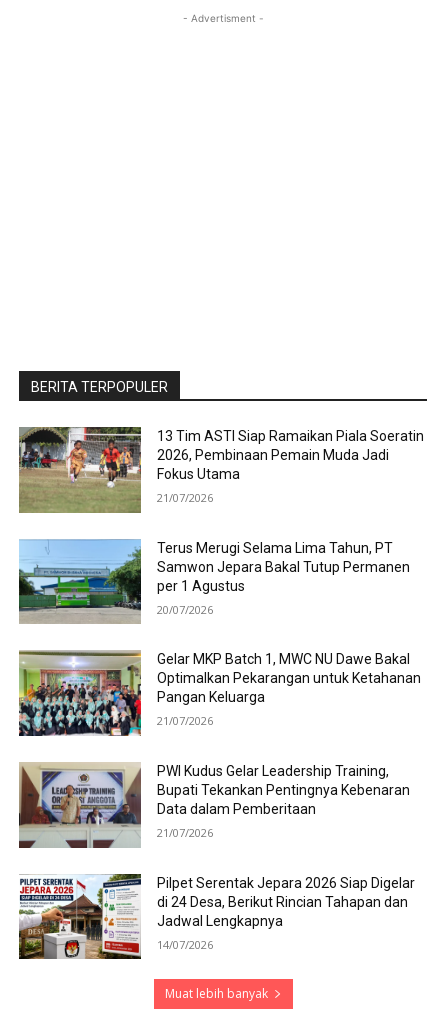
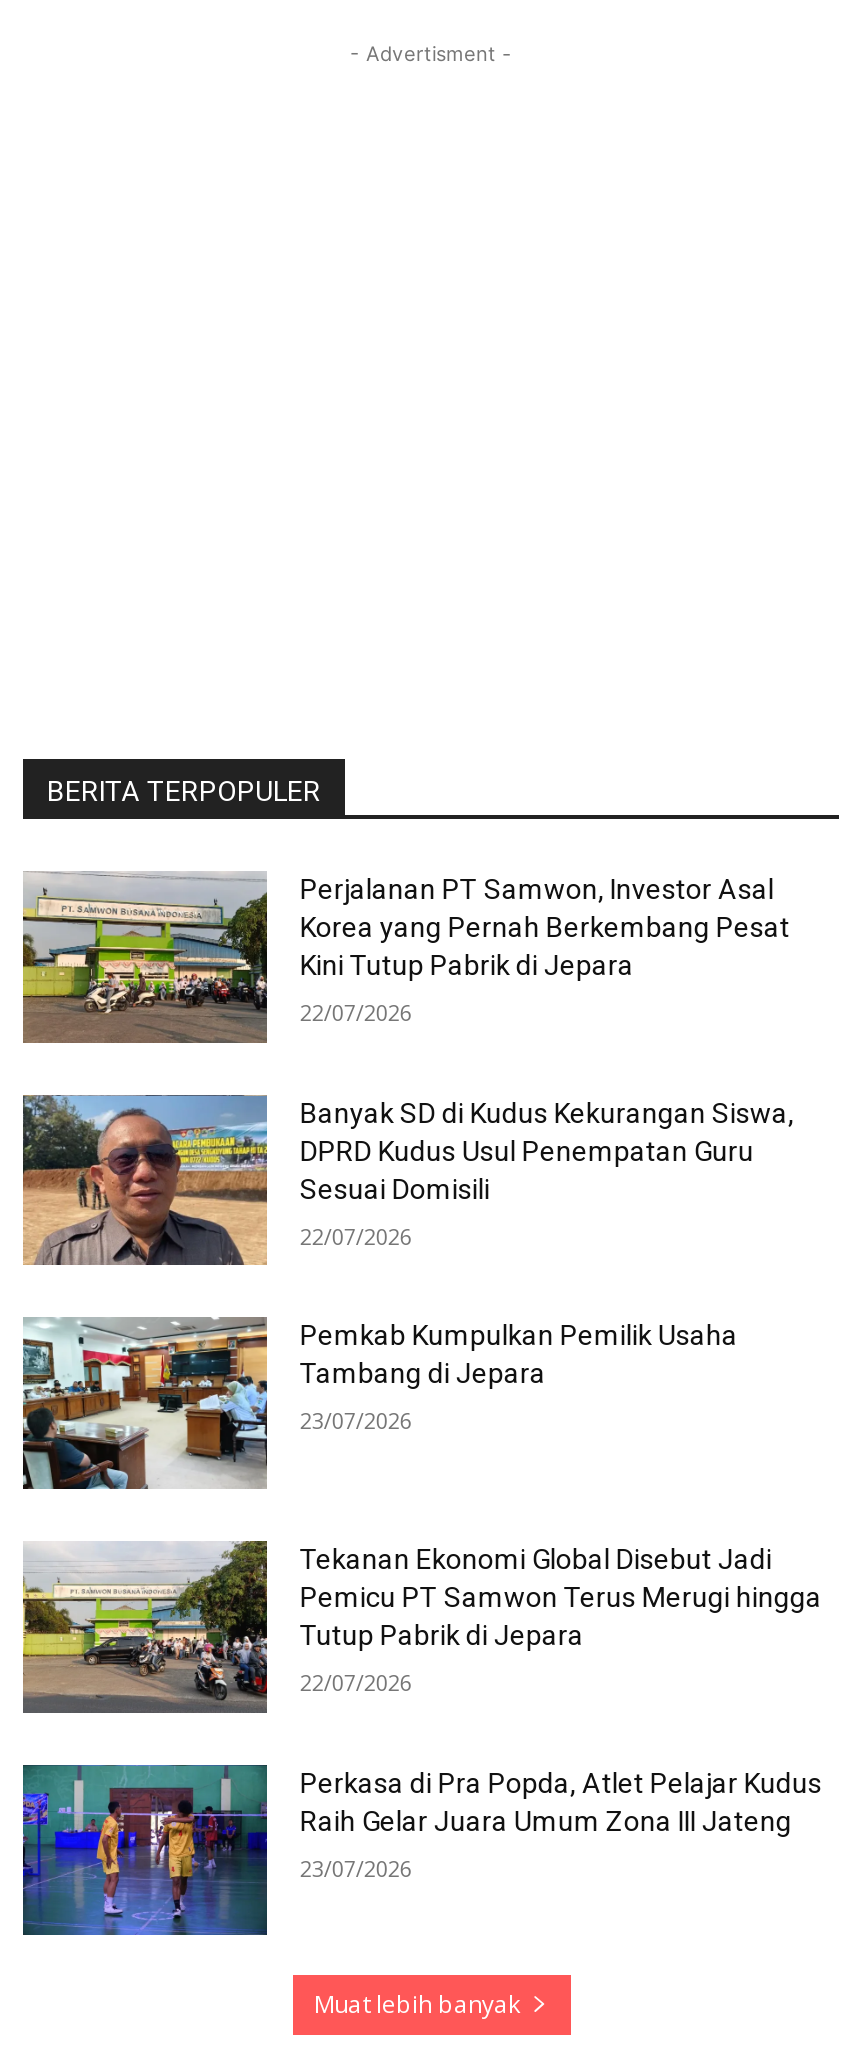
[18,426,424,513] [image] | 13 Tim ASTI Siap Ramaikan Piala Soeratin | 2026, Pembinaan Pemain Muda Jadi | Fokus Utama -> [21,871,790,1043] [image] | Perjalanan PT Samwon, Investor Asal | Korea yang Pernah Berkembang Pesat | Kini Tutup Pabrik di Jepara
[157,490,213,505] 21/07/2026 -> [300,997,412,1027] 22/07/2026
[18,539,410,624] [image] | Terus Merugi Selama Lima Tahun, PT | Samwon Jepara Bakal Tutup Permanen | per 1 Agustus -> [21,1095,794,1265] [image] | Banyak SD di Kudus Kekurangan Siswa, | DPRD Kudus Usul Penempatan Guru | Sesuai Domisili
[157,602,213,617] 20/07/2026 -> [300,1220,412,1250] 22/07/2026
[18,650,421,737] [image] | Gelar MKP Batch 1, MWC NU Dawe Bakal | Optimalkan Pekarangan untuk Ketahanan | Pangan Keluarga -> [21,1317,738,1491] [image] | Pemkab Kumpulkan Pemilik Usaha | Tambang di Jepara
[157,713,213,728] 21/07/2026 -> [300,1406,412,1436] 23/07/2026
[18,762,410,848] [image] | PWI Kudus Gelar Leadership Training, | Bupati Tekankan Pentingnya Kebenaran | Data dalam Pemberitaan -> [21,1539,822,1713] [image] | Tekanan Ekonomi Global Disebut Jadi | Pemicu PT Samwon Terus Merugi hingga | Tutup Pabrik di Jepara
[157,825,213,840] 21/07/2026 -> [300,1667,412,1697] 22/07/2026
[18,873,415,960] [image] | Pilpet Serentak Jepara 2026 Siap Digelar | di 24 Desa, Berikut Rincian Tahapan dan | Jadwal Lengkapnya -> [21,1763,822,1937] [image] | Perkasa di Pra Popda, Atlet Pelajar Kudus | Raih Gelar Juara Umum Zona III Jateng
[157,937,213,952] 14/07/2026 -> [300,1852,412,1882] 23/07/2026

